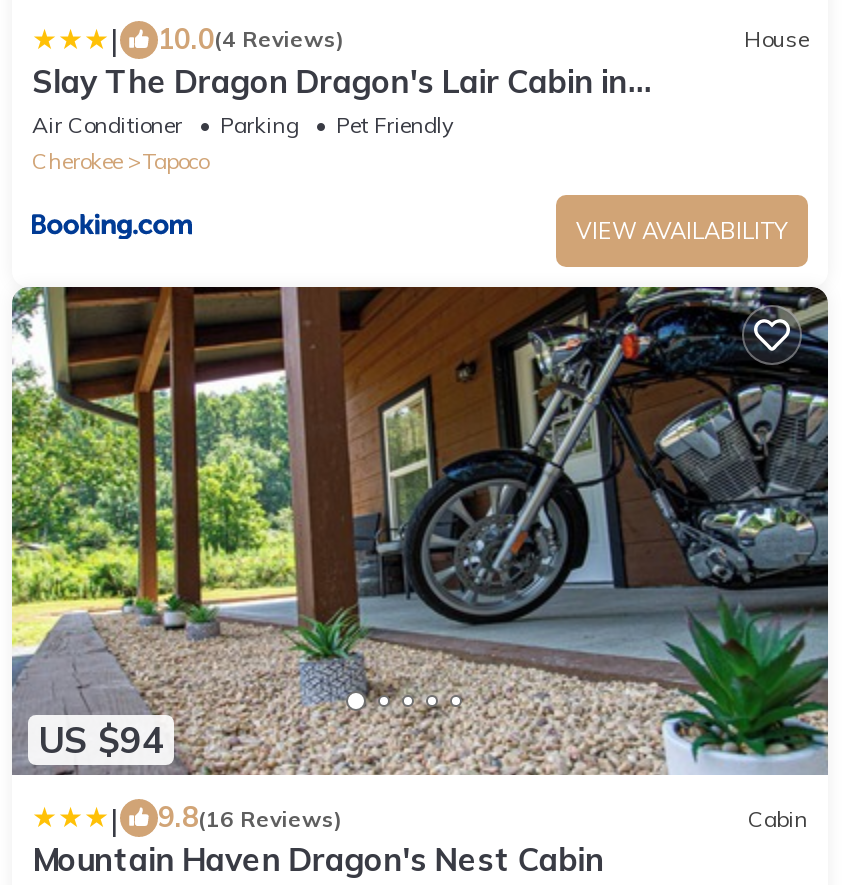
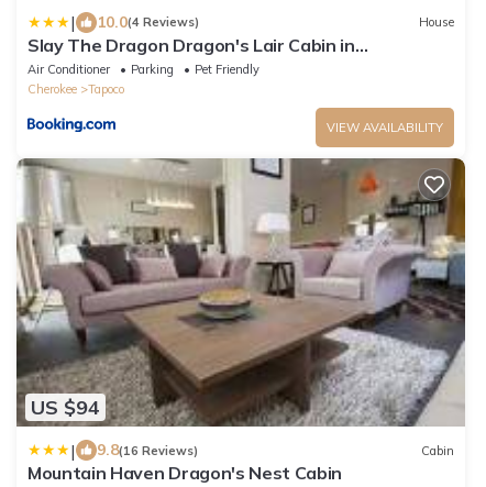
[10,285,830,775] [image] -> [15,157,466,428] [image]

